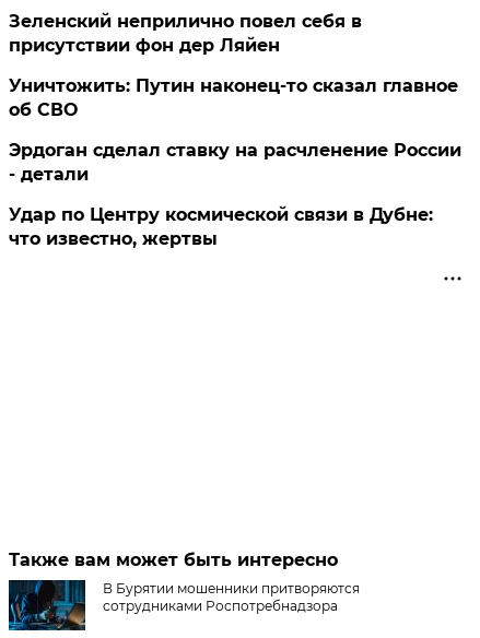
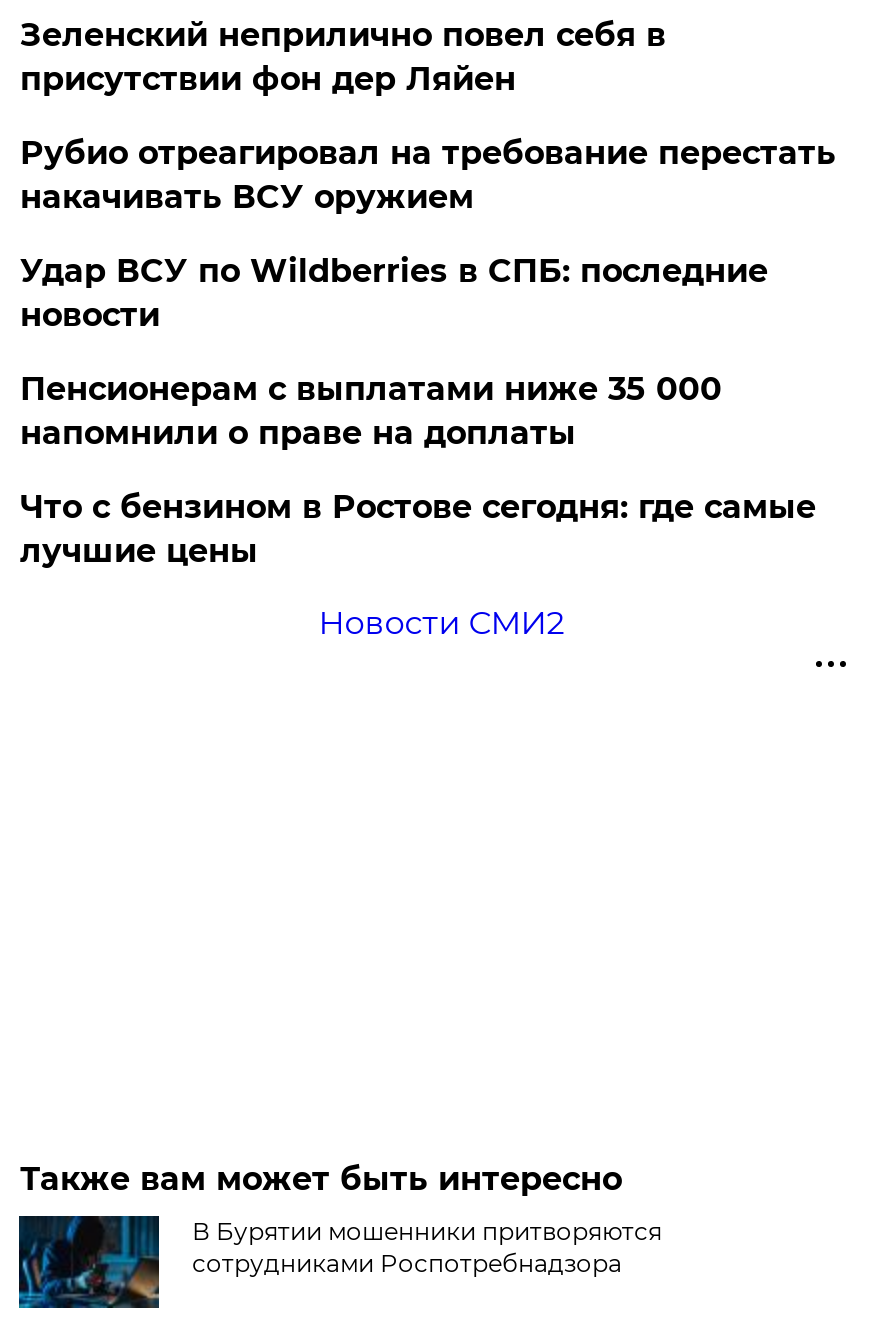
[9,75,462,249] Уничтожить: Путин наконец-то сказал главное | об СВО | Эрдоган сделал ставку на расчленение России | - детали | Удар по Центру космической связи в Дубне: | что известно, жертвы -> [20,134,836,642] Рубио отреагировал на требование перестать | накачивать ВСУ оружием | Удар ВСУ по Wildberries в СПБ: последние | новости | Пенсионерам с выплатами ниже 35 000 | напомнили о праве на доплаты | Что с бензином в Ростове сегодня: где самые | лучшие цены | Новости СМИ2

